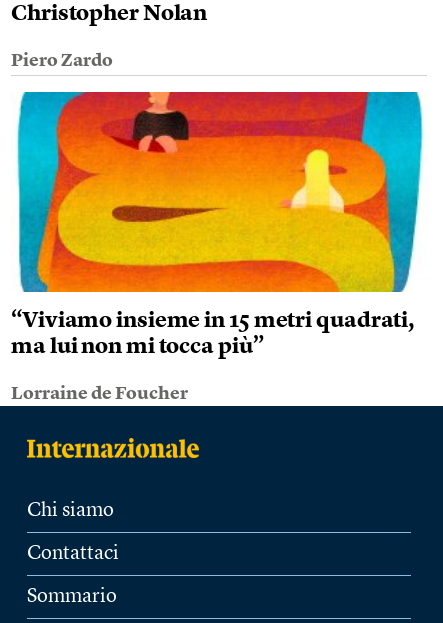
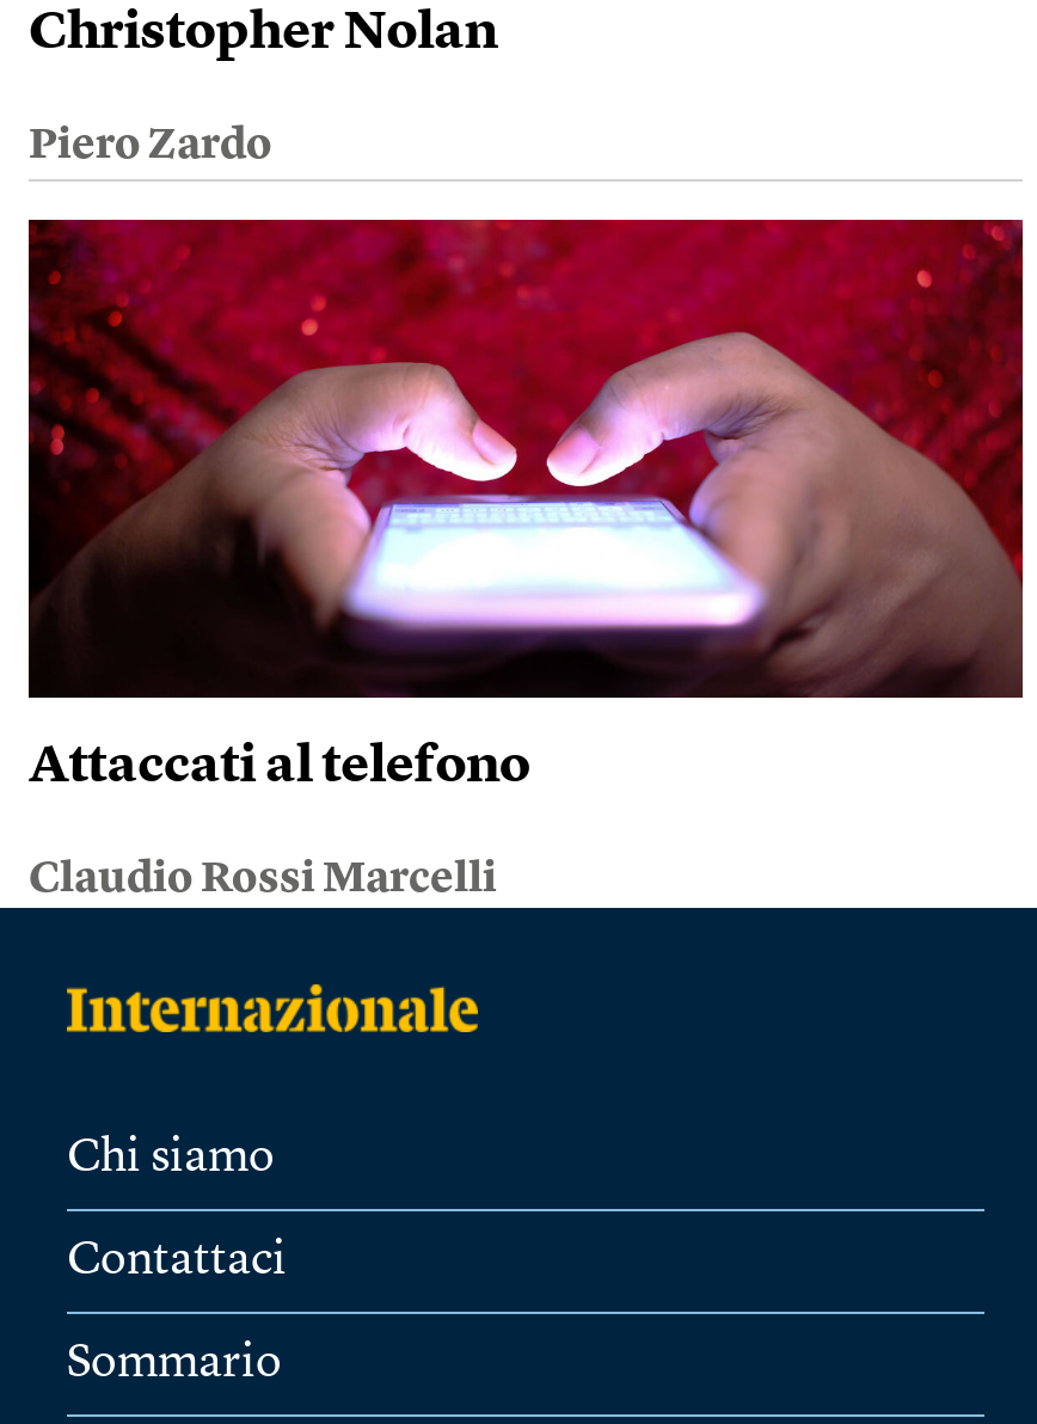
[11,91,427,358] [image] | “Viviamo insieme in 15 metri quadrati, | ma lui non mi tocca più” -> [26,217,1025,793] [image] | Attaccati al telefono
[11,385,188,403] Lorraine de Foucher -> [29,858,497,901] Claudio Rossi Marcelli

